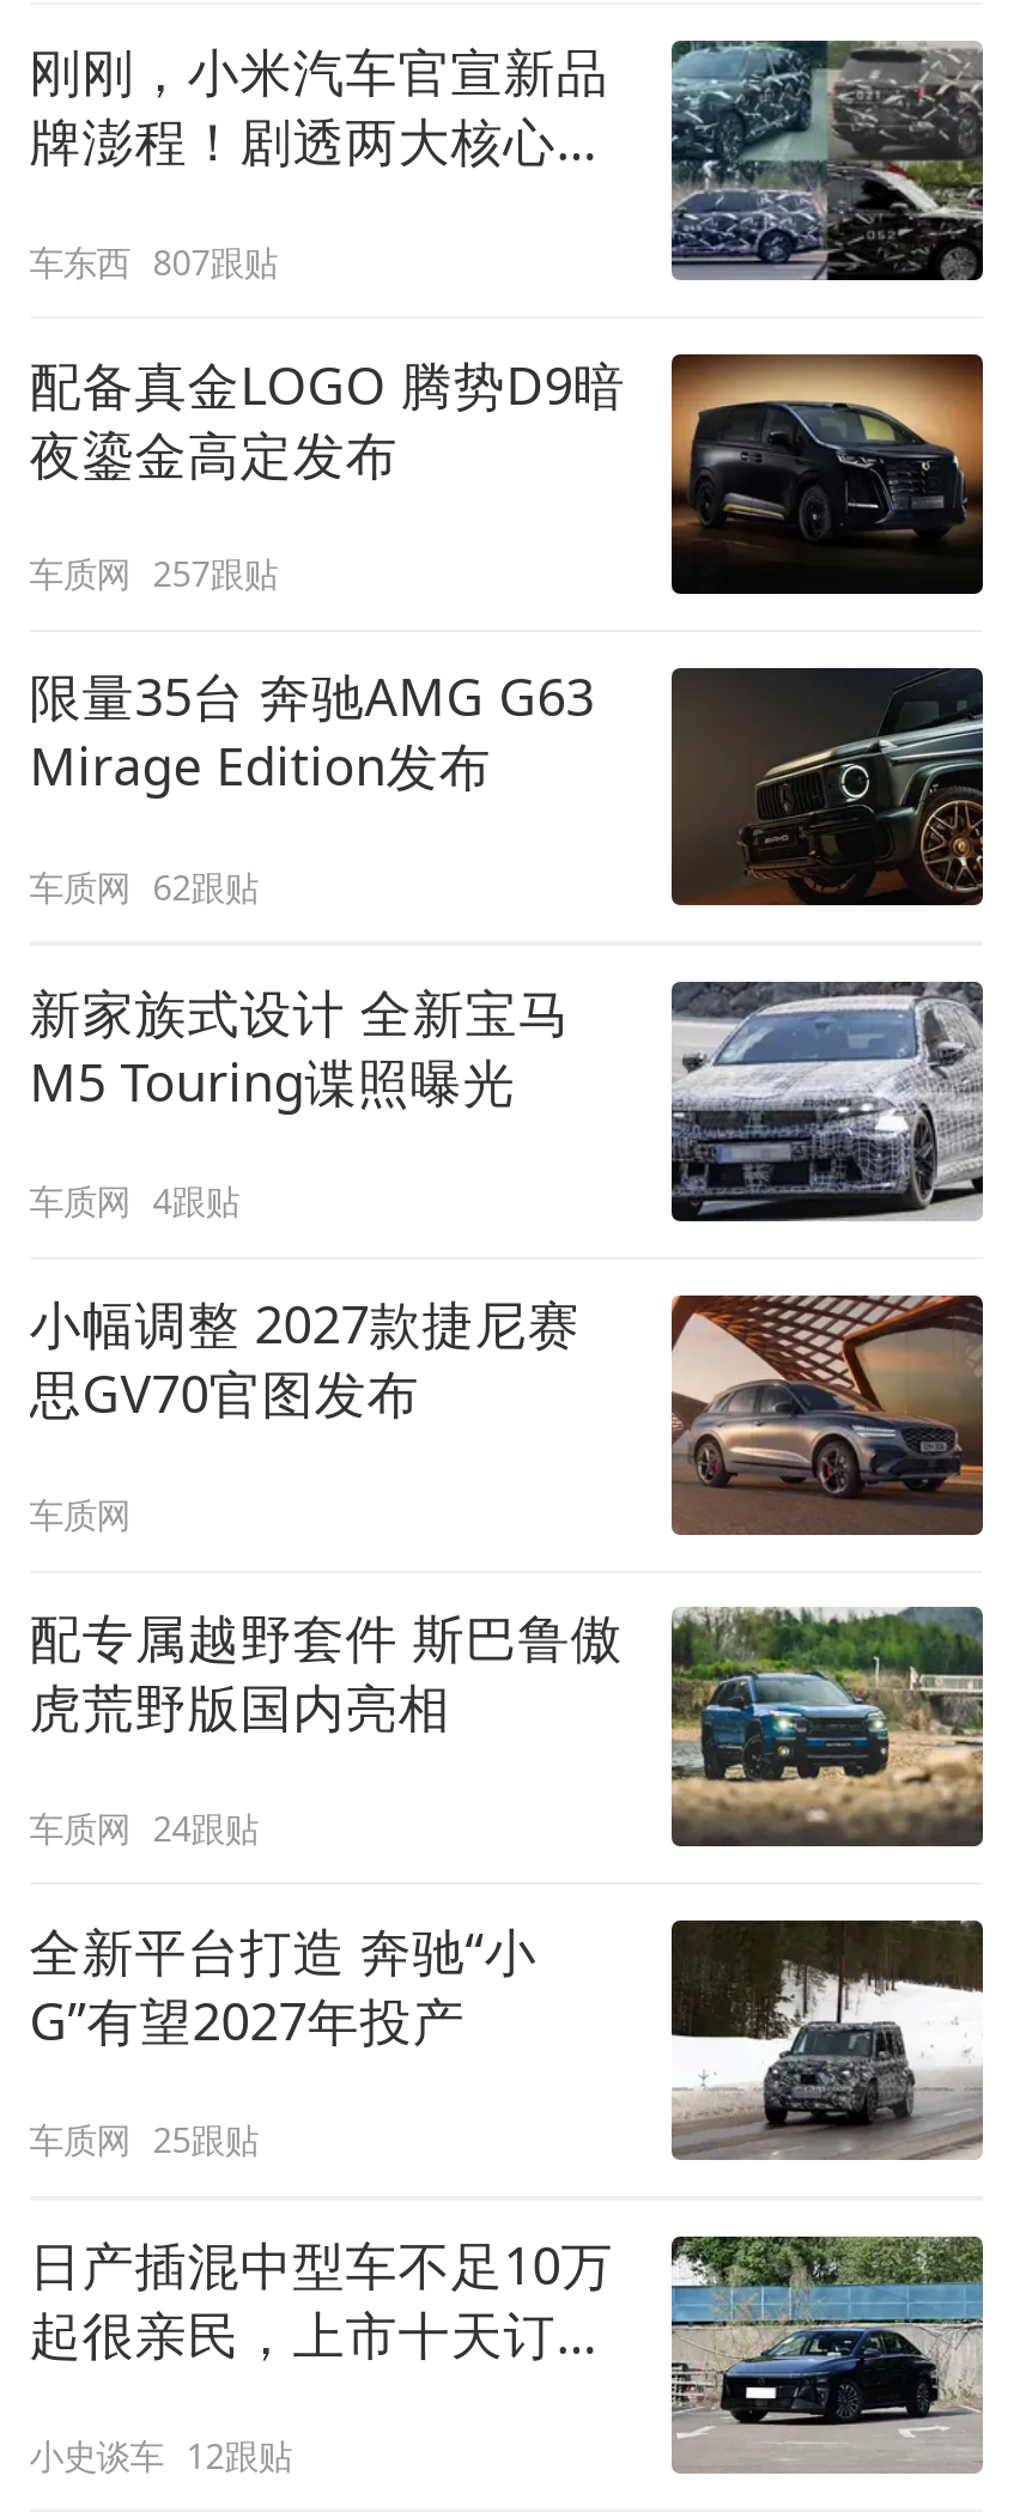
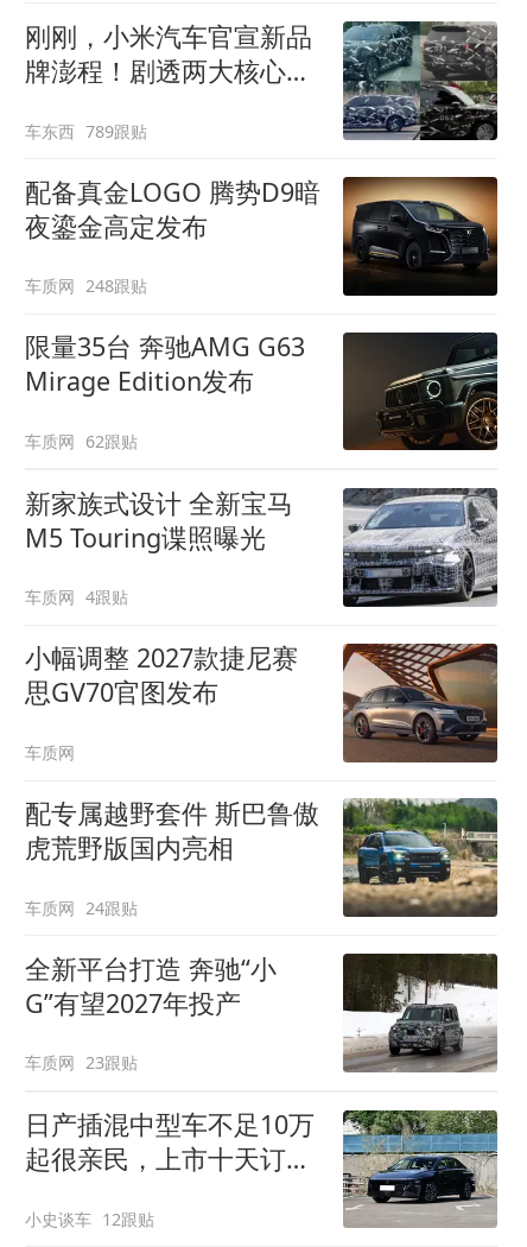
[29,238,277,284] 车东西 807跟贴 -> [25,119,148,142] 车东西 789跟贴
[29,551,277,597] 车质网 257跟贴 -> [25,275,148,297] 车质网 248跟贴
[29,2117,258,2163] 车质网 25跟贴 -> [25,1051,138,1074] 车质网 23跟贴

